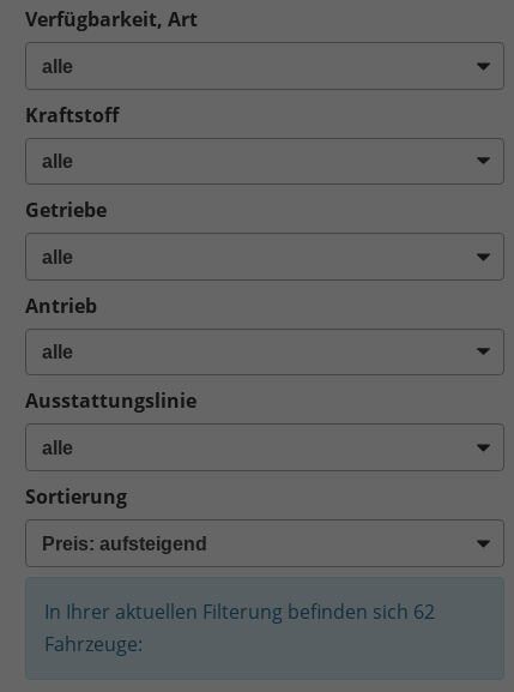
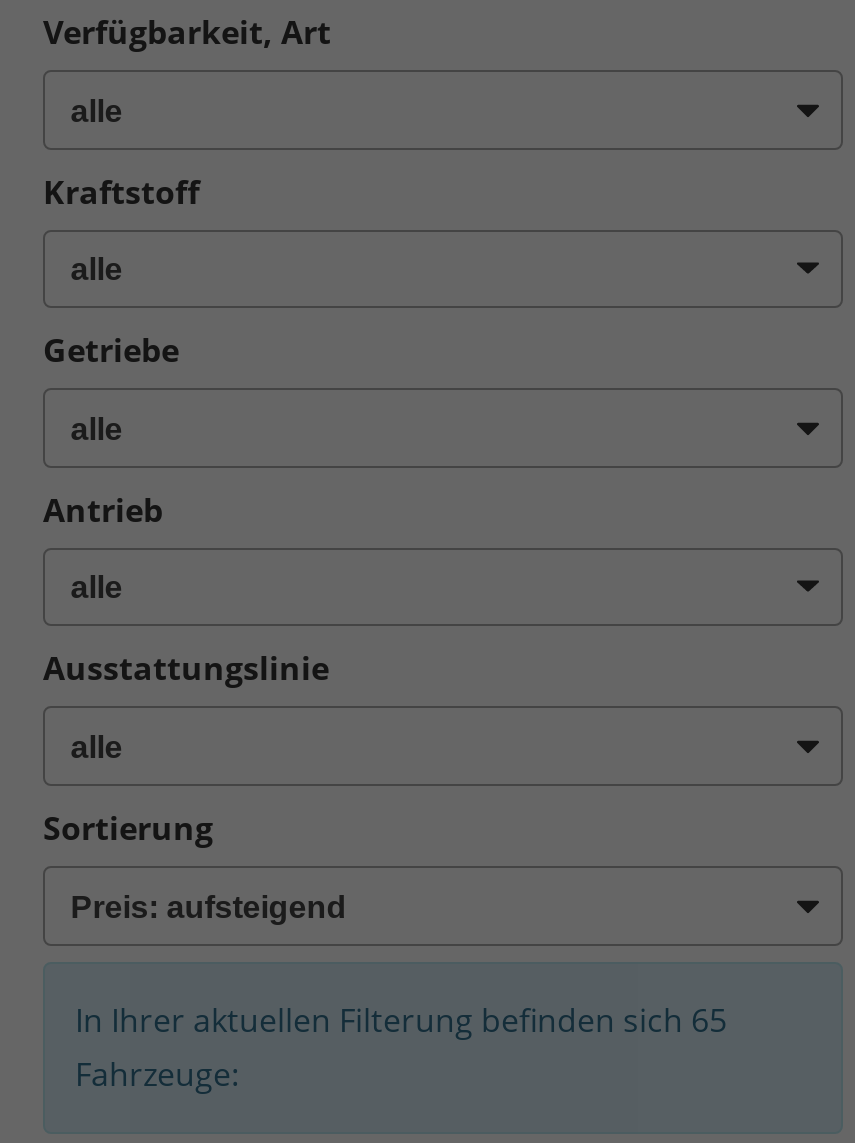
[44,598,435,624] In Ihrer aktuellen Filterung befinden sich 62 -> [75,997,727,1041] In Ihrer aktuellen Filterung befinden sich 65

